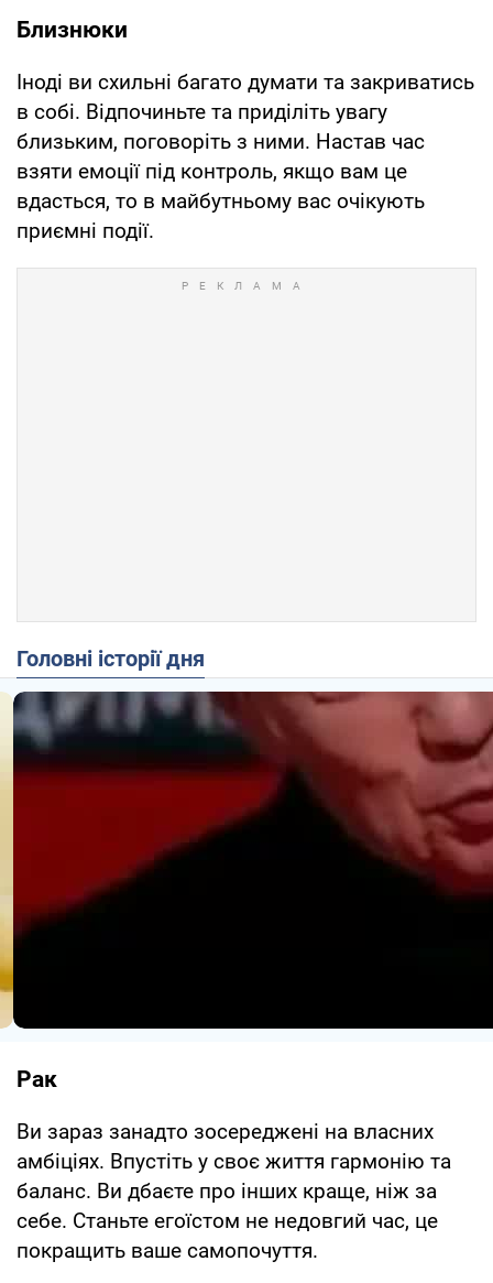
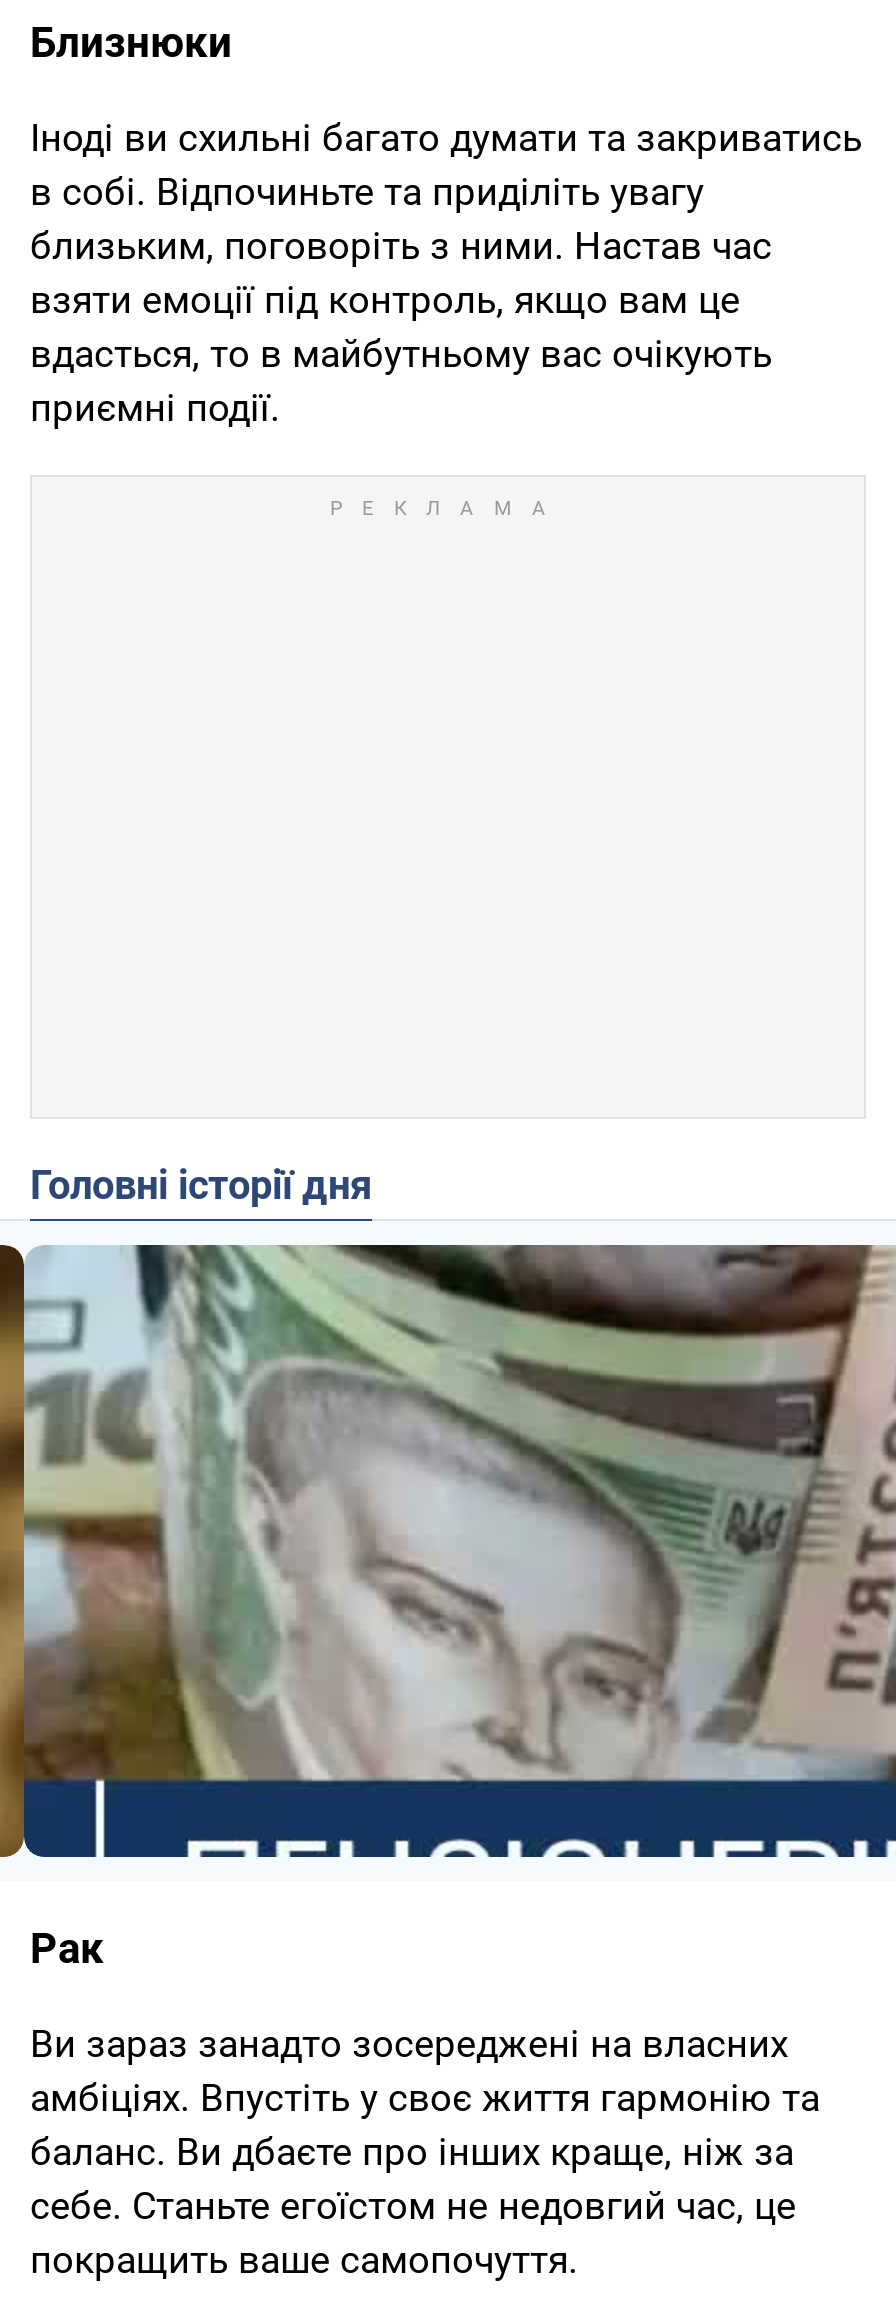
[3,691,490,1030] [image] -> [6,1243,890,1859] [image]

